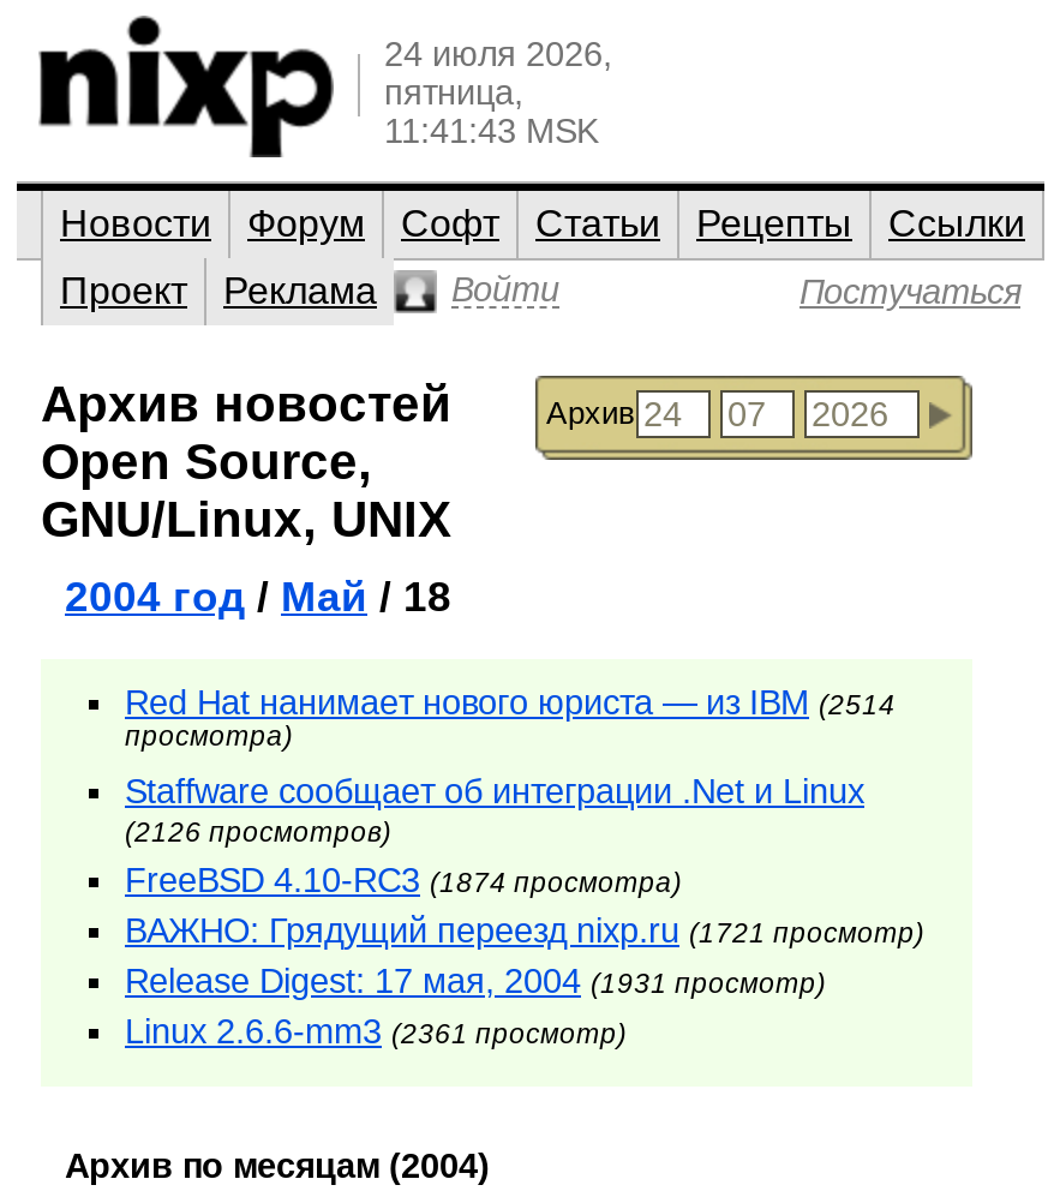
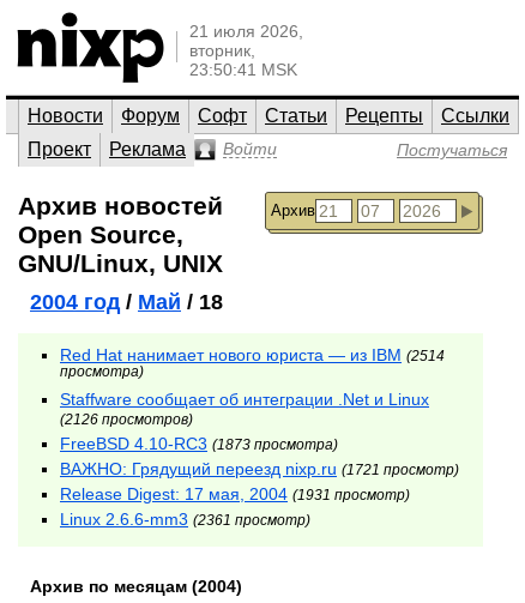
[384,35,612,150] 24 июля 2026, | пятница, | 11:41:43 MSK -> [189,22,303,79] 21 июля 2026, | вторник, | 23:50:41 MSK
[125,861,682,899] FreeBSD 4.10-RC3 (1874 просмотра) -> [60,434,338,453] FreeBSD 4.10-RC3 (1873 просмотра)

